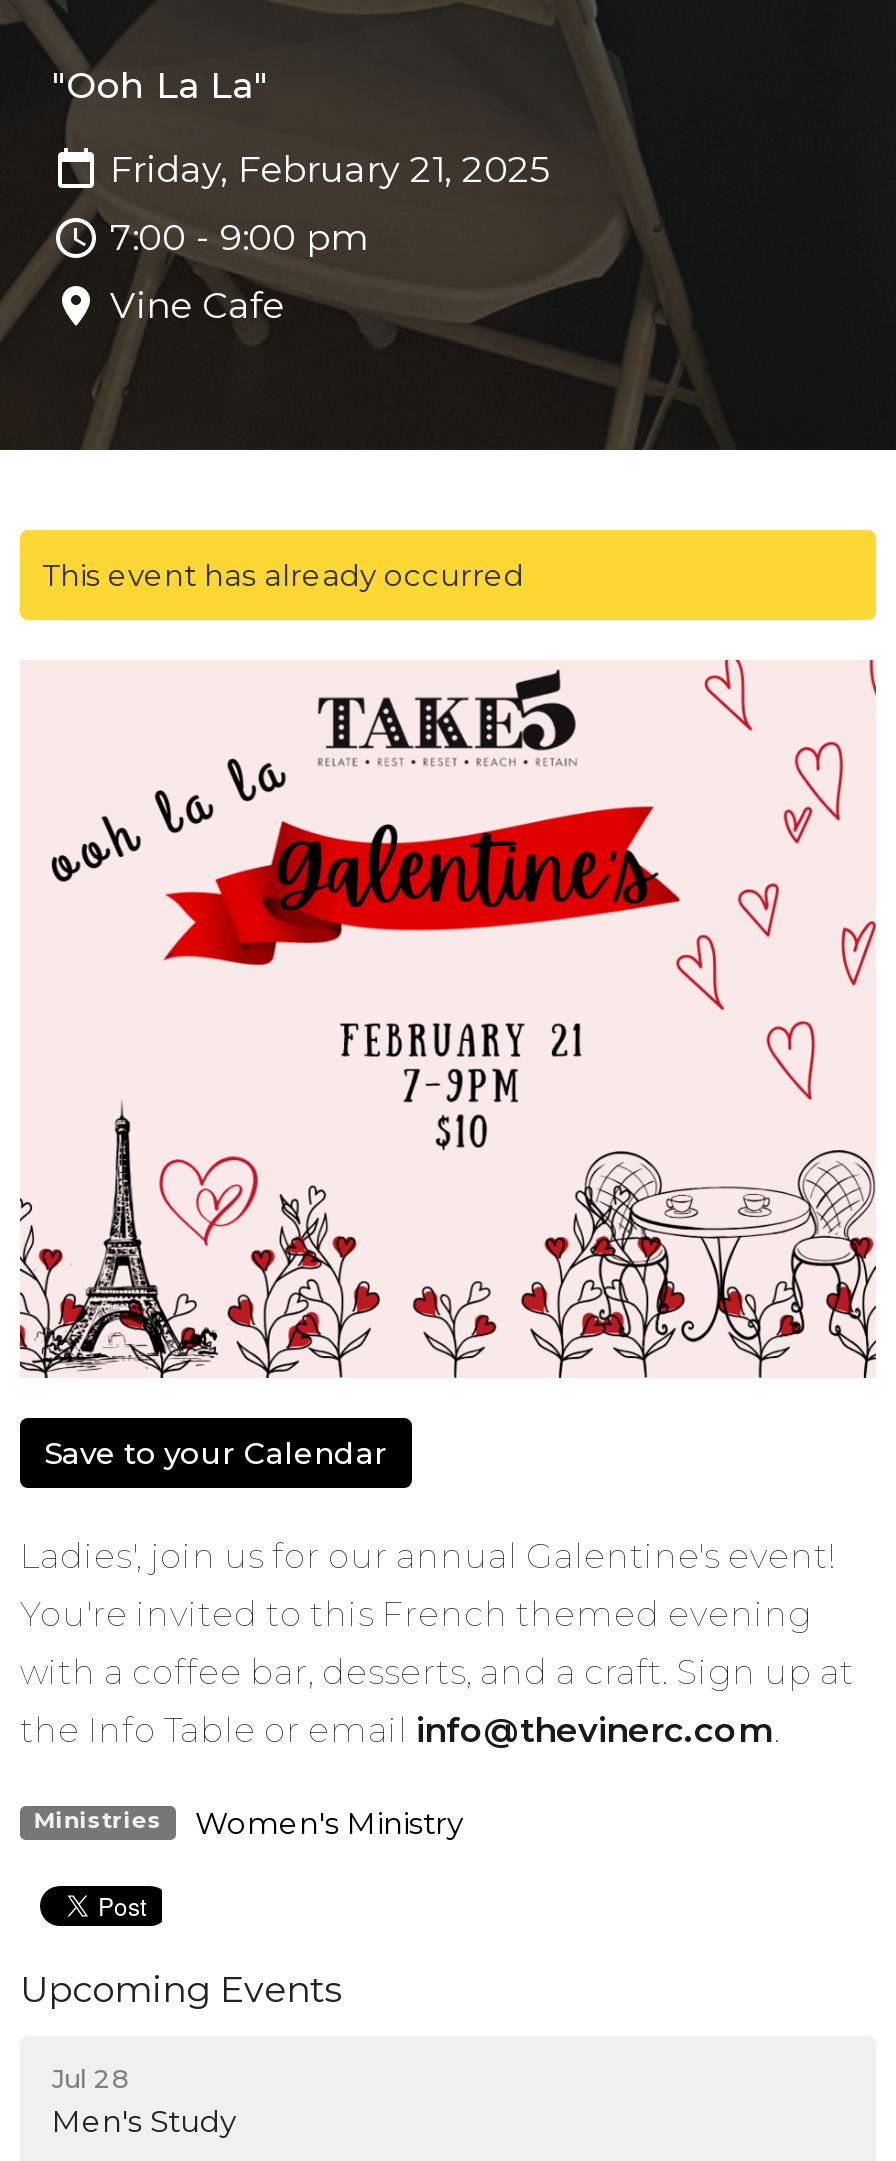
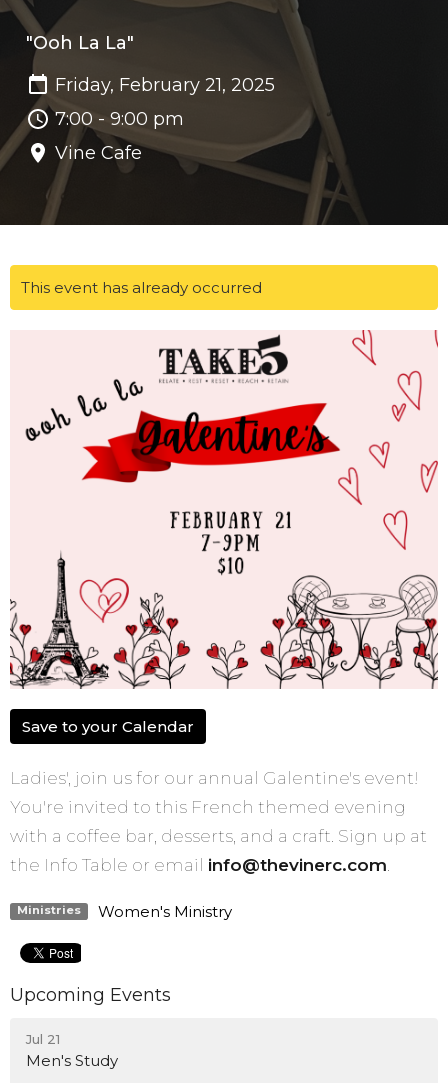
[52,2063,130,2095] Jul 28 -> [26,1031,60,1047] Jul 21

